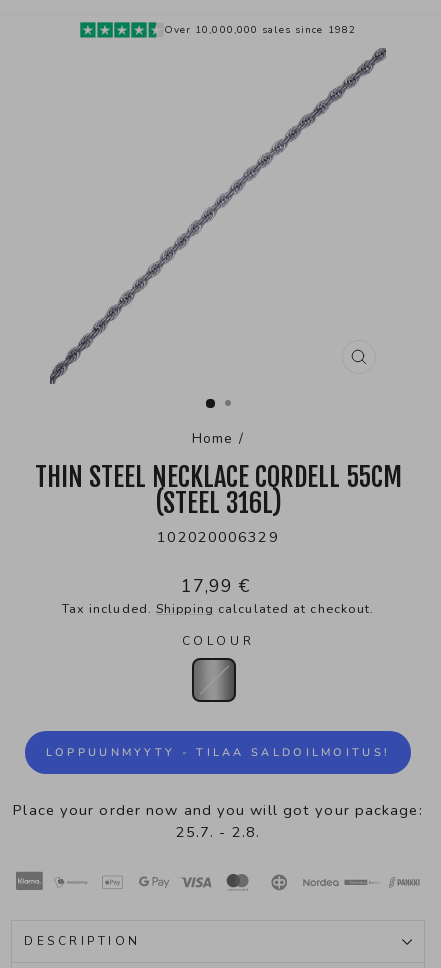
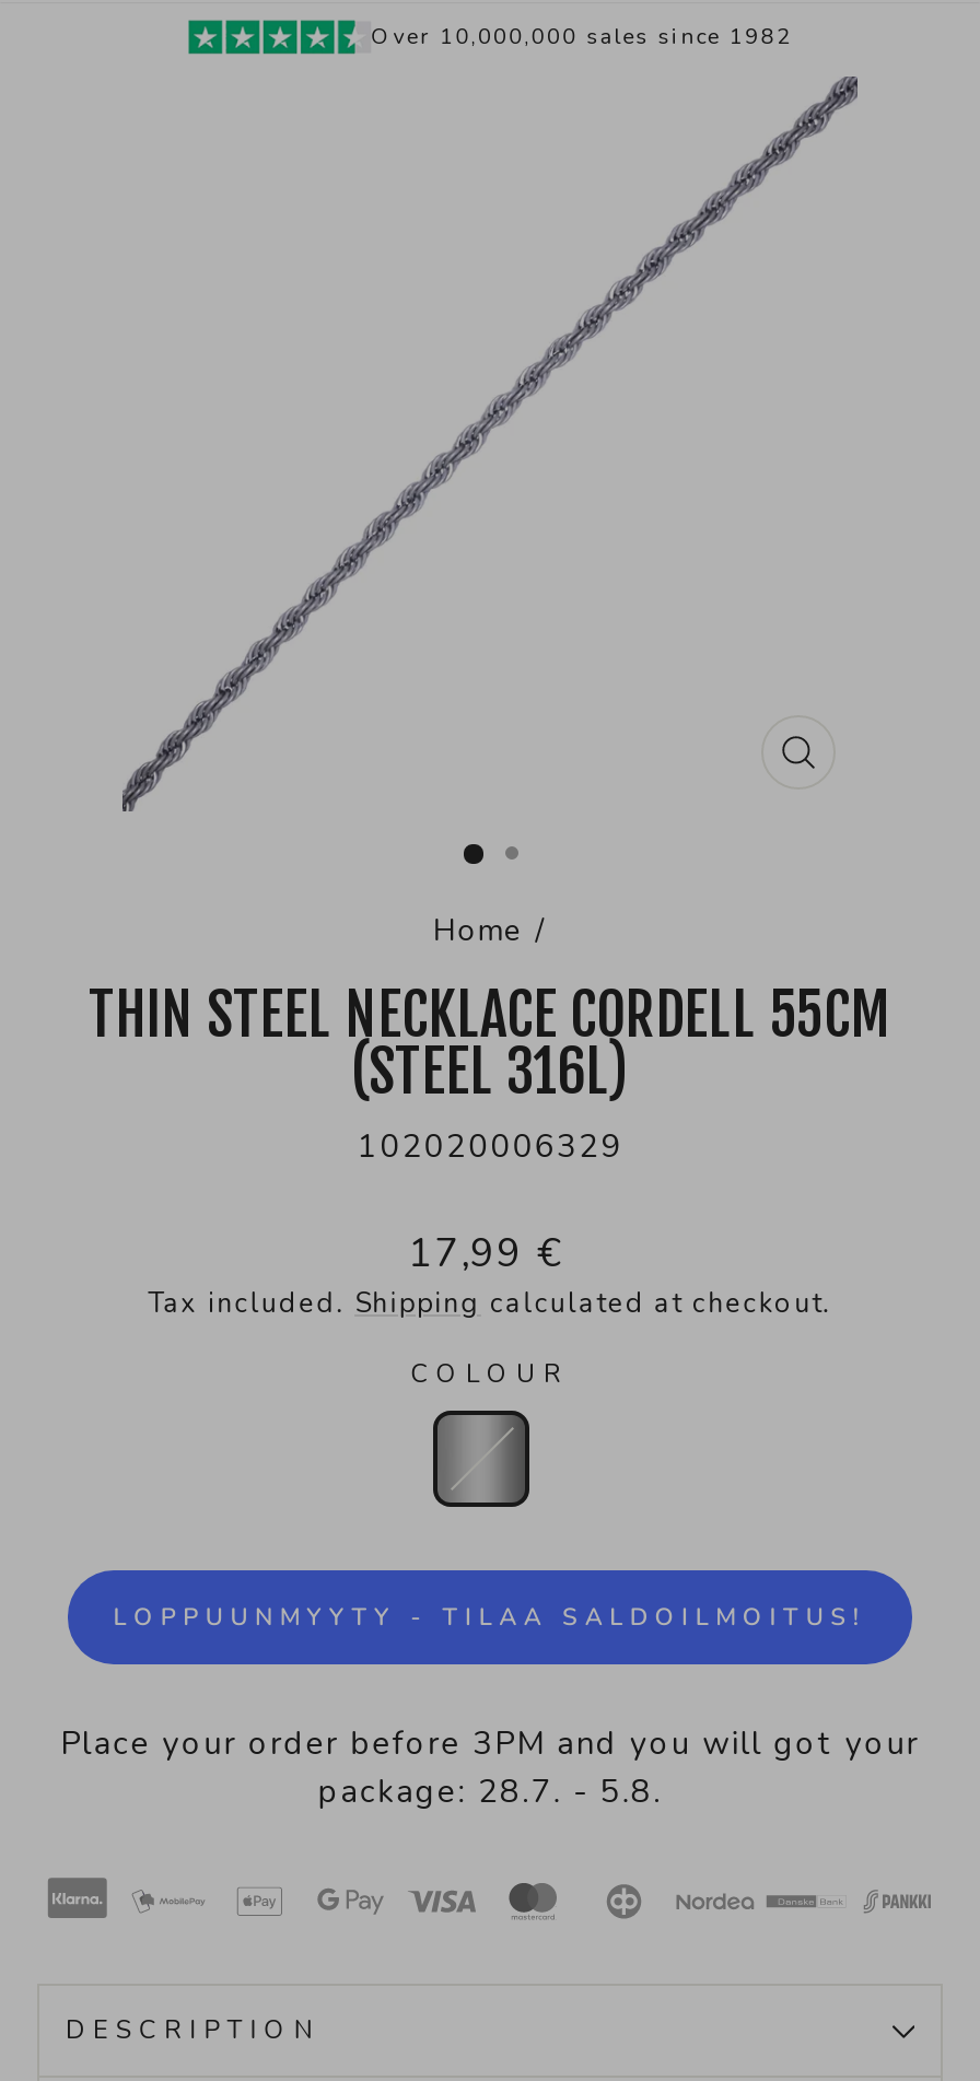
[13,800,423,842] Place your order now and you will got your package: | 25.7. - 2.8. -> [60,1721,920,1813] Place your order before 3PM and you will got your | package: 28.7. - 5.8.

